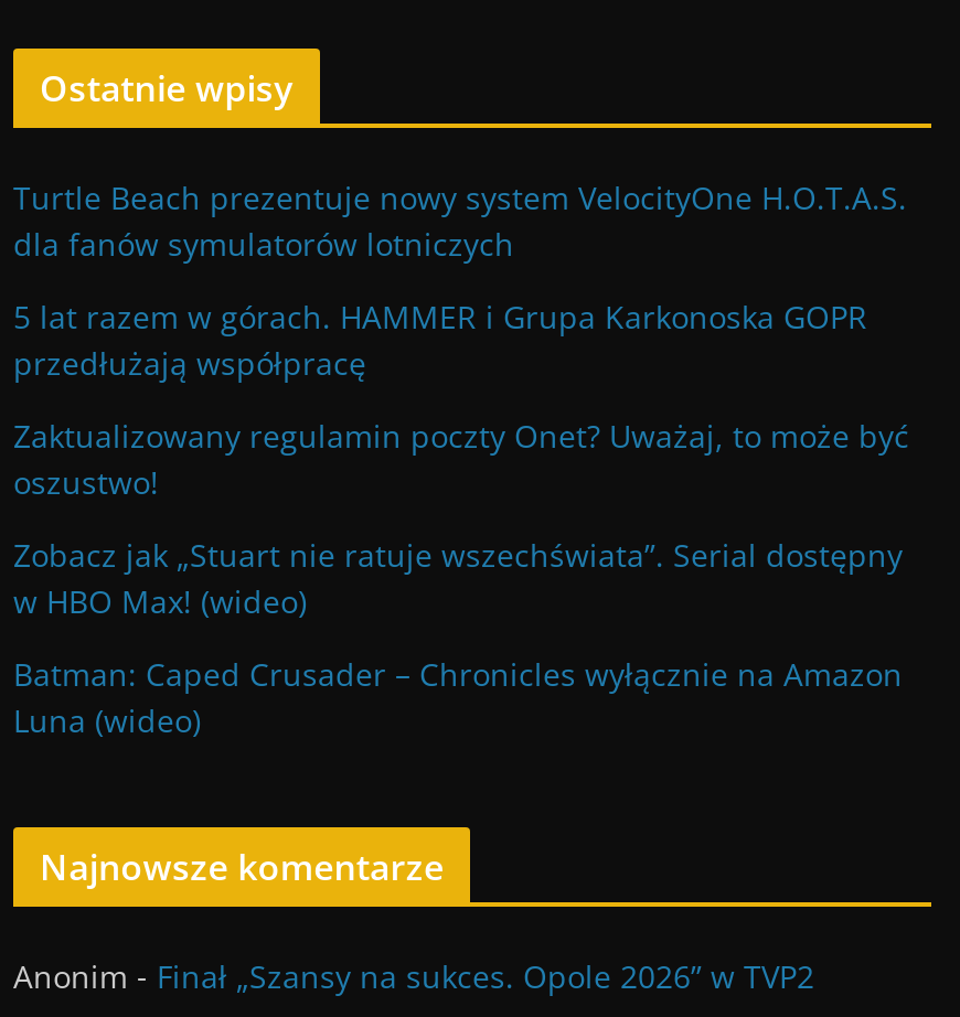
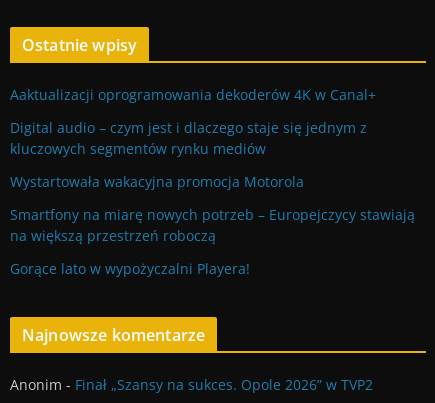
[13,178,907,266] Turtle Beach prezentuje nowy system VelocityOne H.O.T.A.S. | dla fanów symulatorów lotniczych -> [10,85,376,104] Aaktualizacji oprogramowania dekoderów 4K w Canal+
[13,297,867,385] 5 lat razem w górach. HAMMER i Grupa Karkonoska GOPR | przedłużają współpracę -> [10,118,367,158] Digital audio – czym jest i dlaczego staje się jednym z | kluczowych segmentów rynku mediów
[13,416,909,504] Zaktualizowany regulamin poczty Onet? Uważaj, to może być | oszustwo! -> [10,172,304,191] Wystartowała wakacyjna promocja Motorola
[13,535,903,623] Zobacz jak „Stuart nie ratuje wszechświata”. Serial dostępny | w HBO Max! (wideo) -> [10,205,415,245] Smartfony na miarę nowych potrzeb – Europejczycy stawiają | na większą przestrzeń roboczą
[13,654,903,742] Batman: Caped Crusader – Chronicles wyłącznie na Amazon | Luna (wideo) -> [10,259,250,278] Gorące lato w wypożyczalni Playera!

